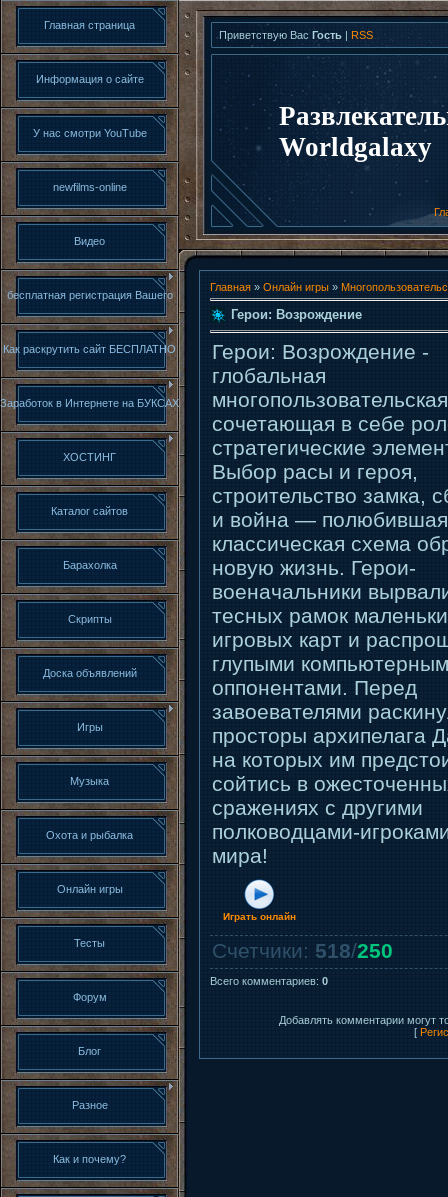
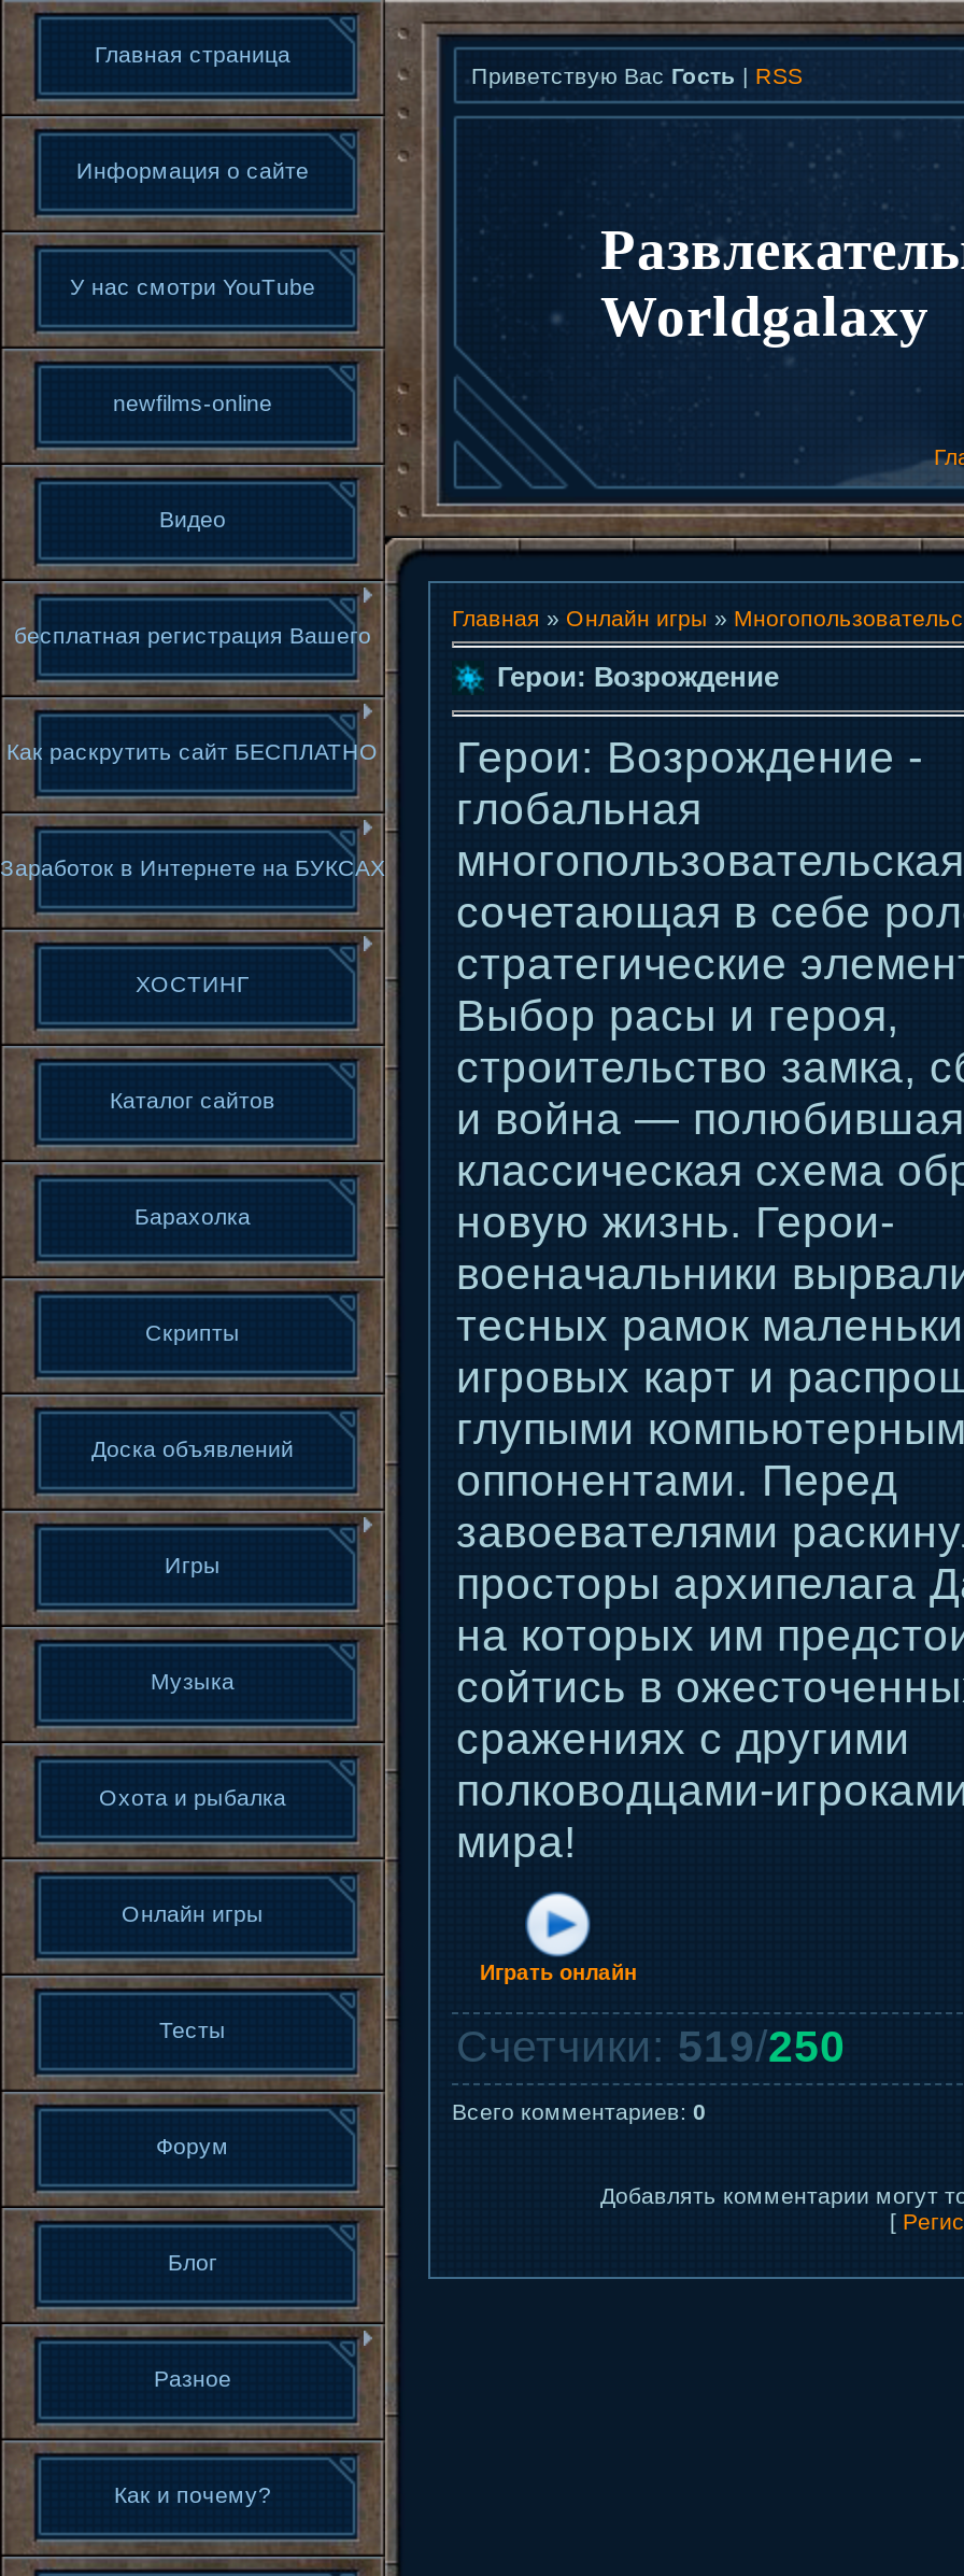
[212,939,393,962] Счетчики: 518/250 -> [456,2021,846,2071] Счетчики: 519/250

